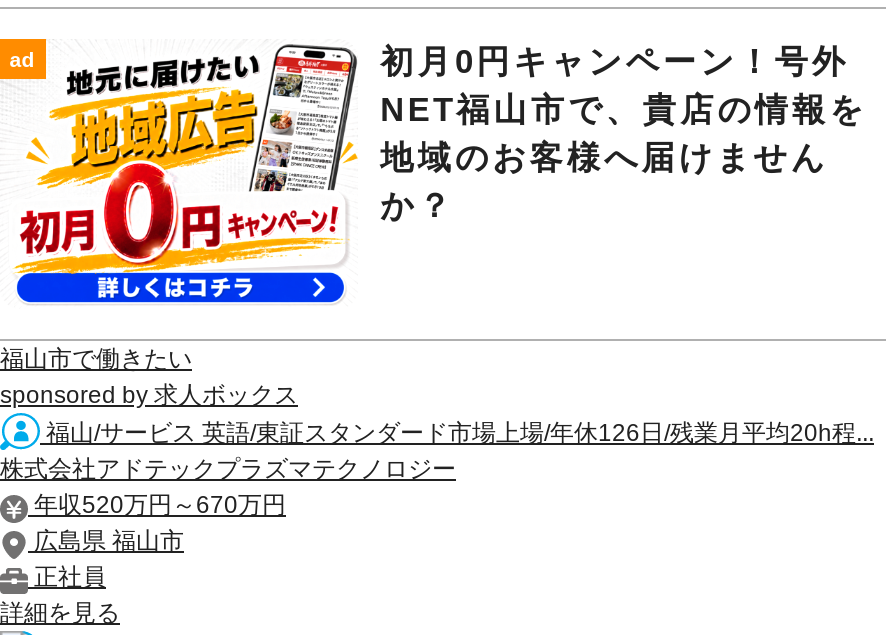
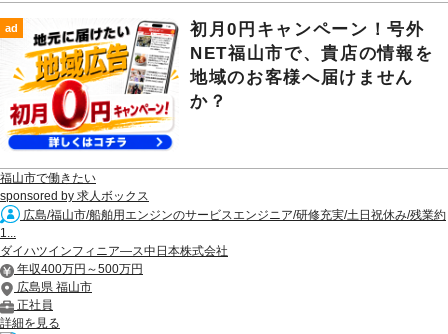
[0,419,874,519] 福山/サービス 英語/東証スタンダード市場上場/年休126日/残業月平均20h程... | 株式会社アドテックプラズマテクノロジー | 年収520万円～670万円 -> [0,208,446,276] 広島/福山市/船舶用エンジンのサービスエンジニア/研修充実/土日祝休み/残業約 | 1... | ダイハツインフィニア―ス中日本株式会社 | 年収400万円～500万円

